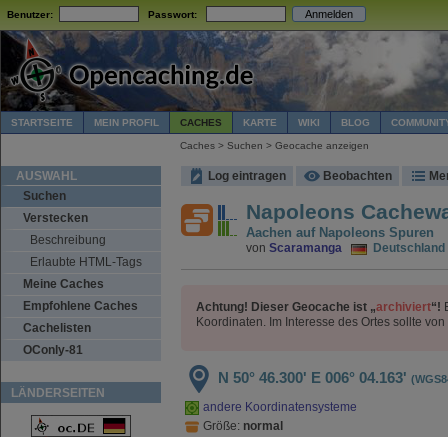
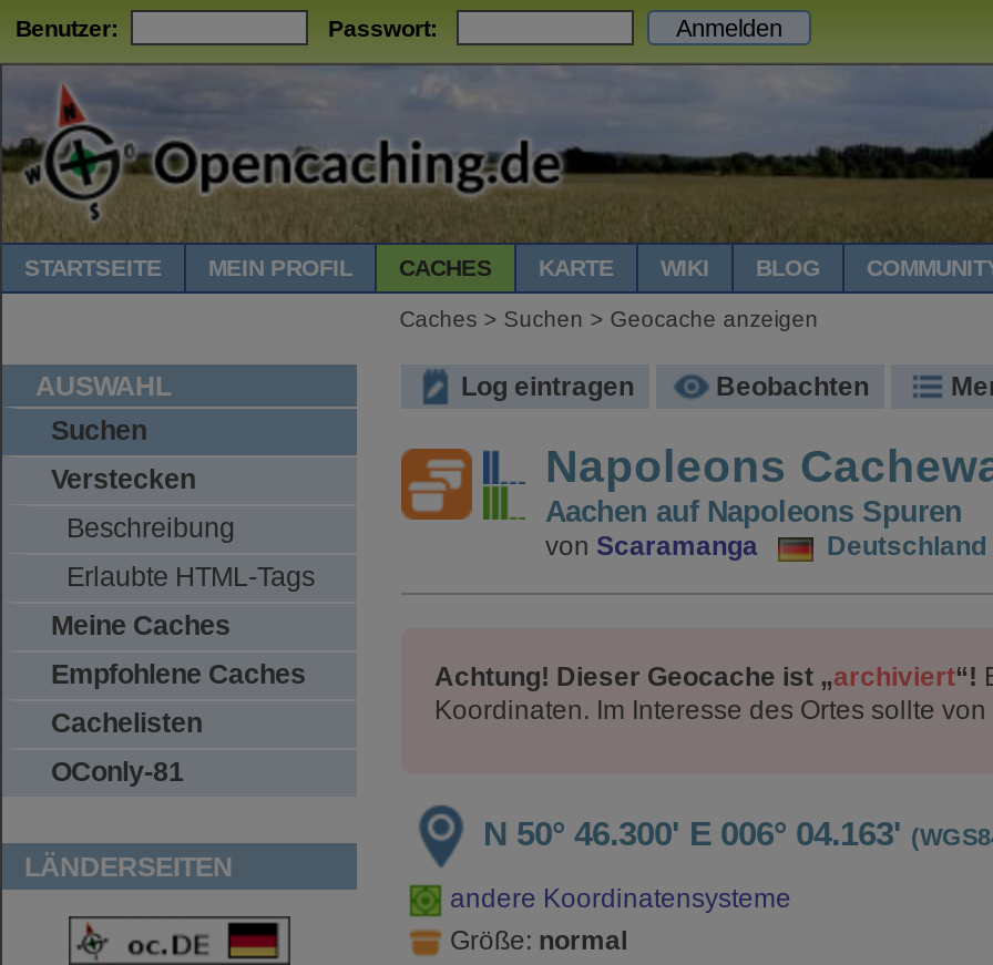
[3,30,445,112] [image] -> [7,65,986,245] [image]

